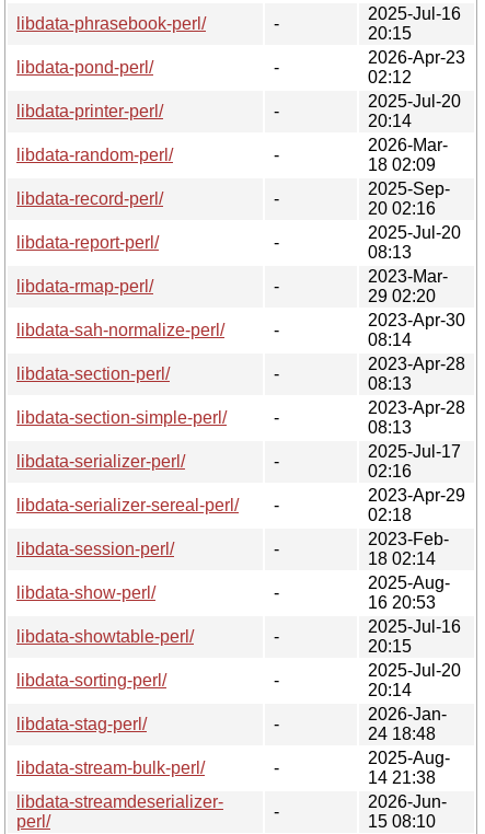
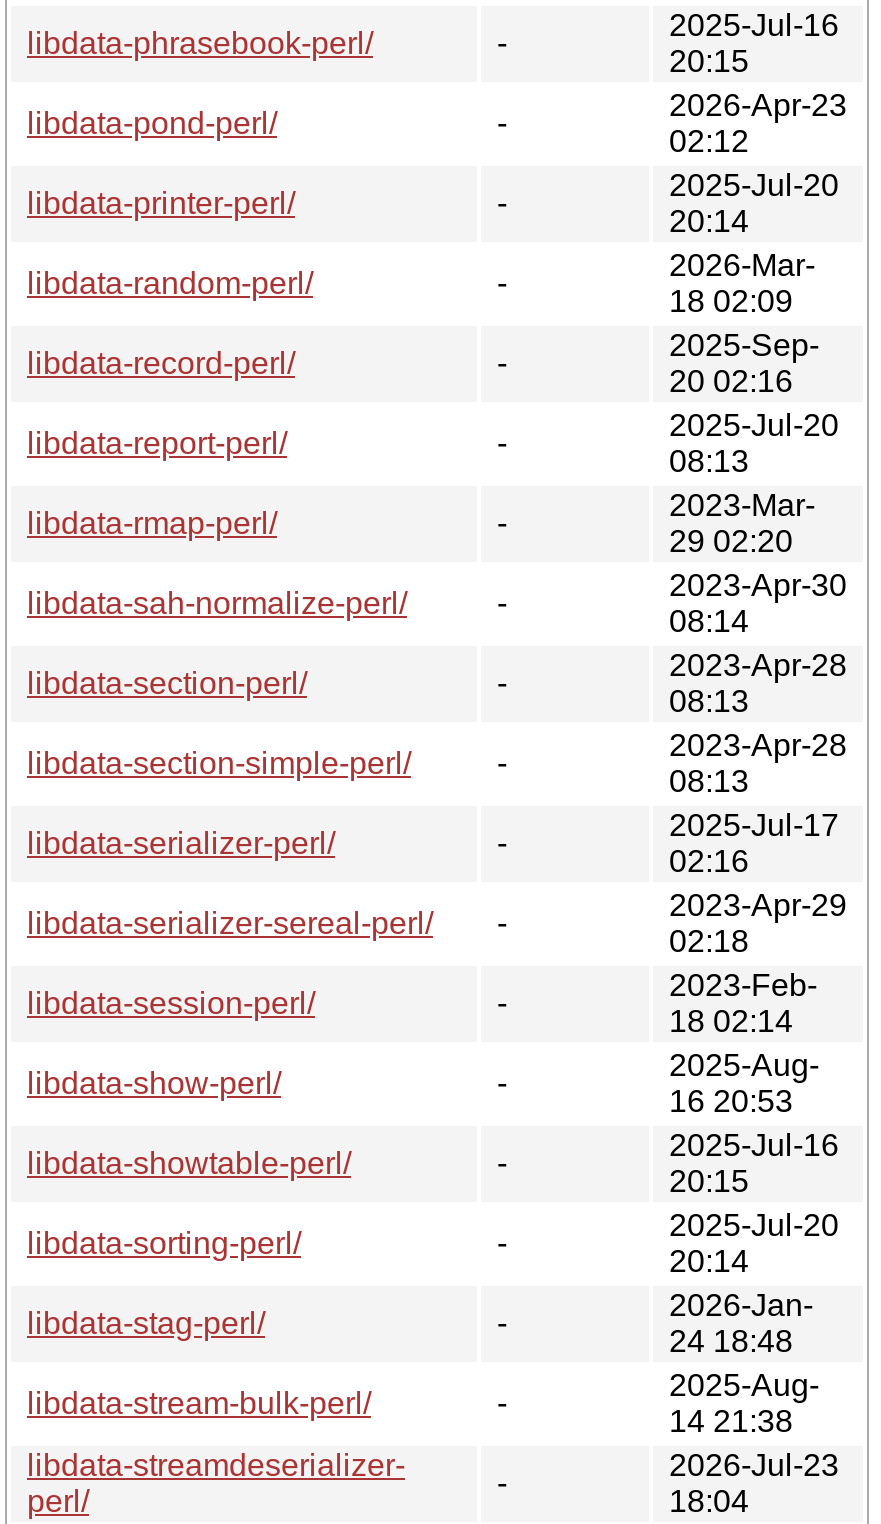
[368,792,447,831] 2026-Jun- | 15 08:10 -> [669,1448,839,1518] 2026-Jul-23 | 18:04

